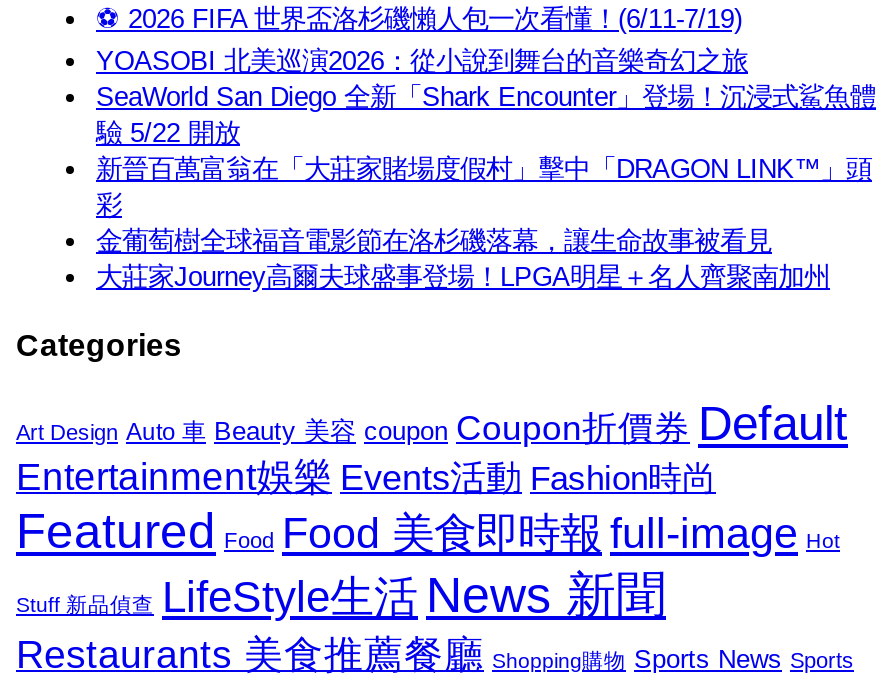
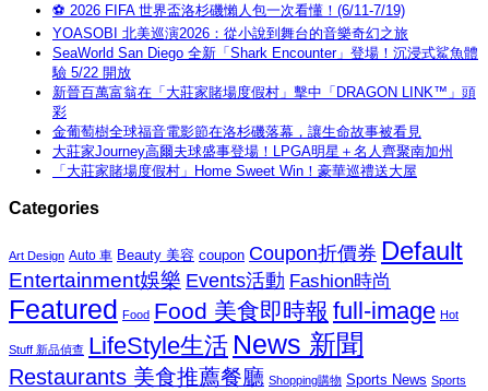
none -> [52,163,417,180] 「大莊家賭場度假村」Home Sweet Win！豪華巡禮送大屋

